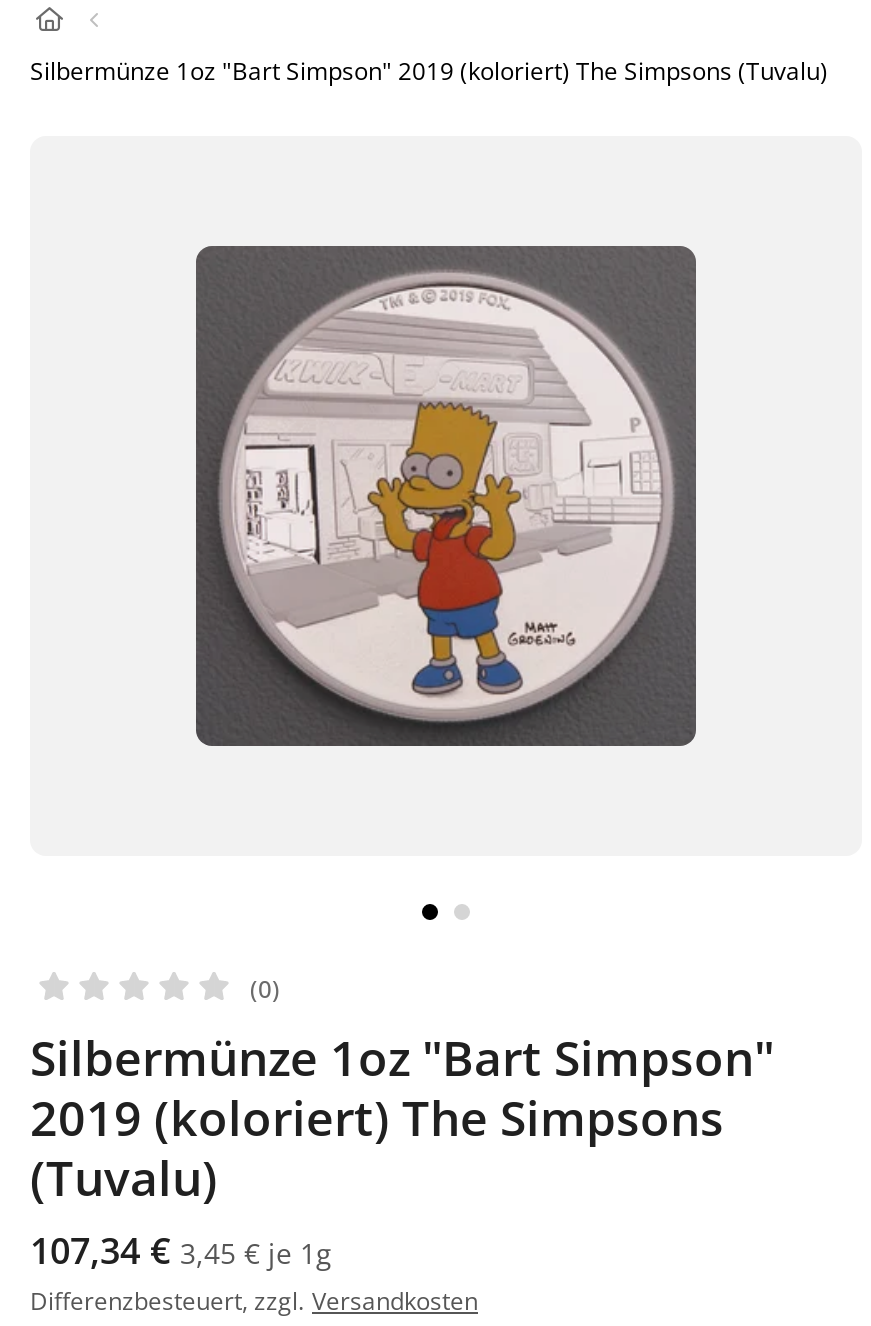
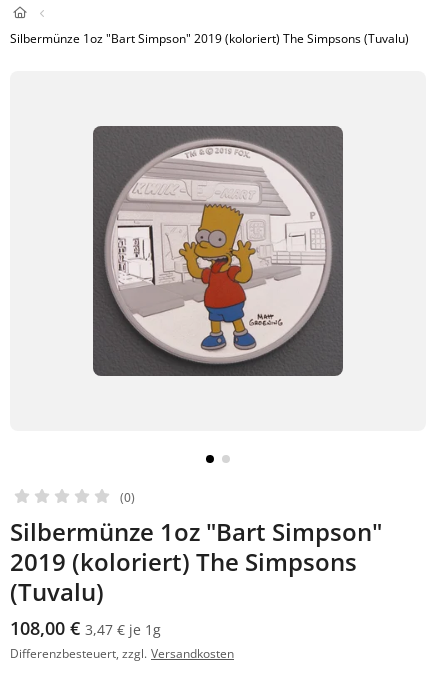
[30,1226,332,1274] 107,34 € 3,45 € je 1g -> [10,616,161,640] 108,00 € 3,47 € je 1g

